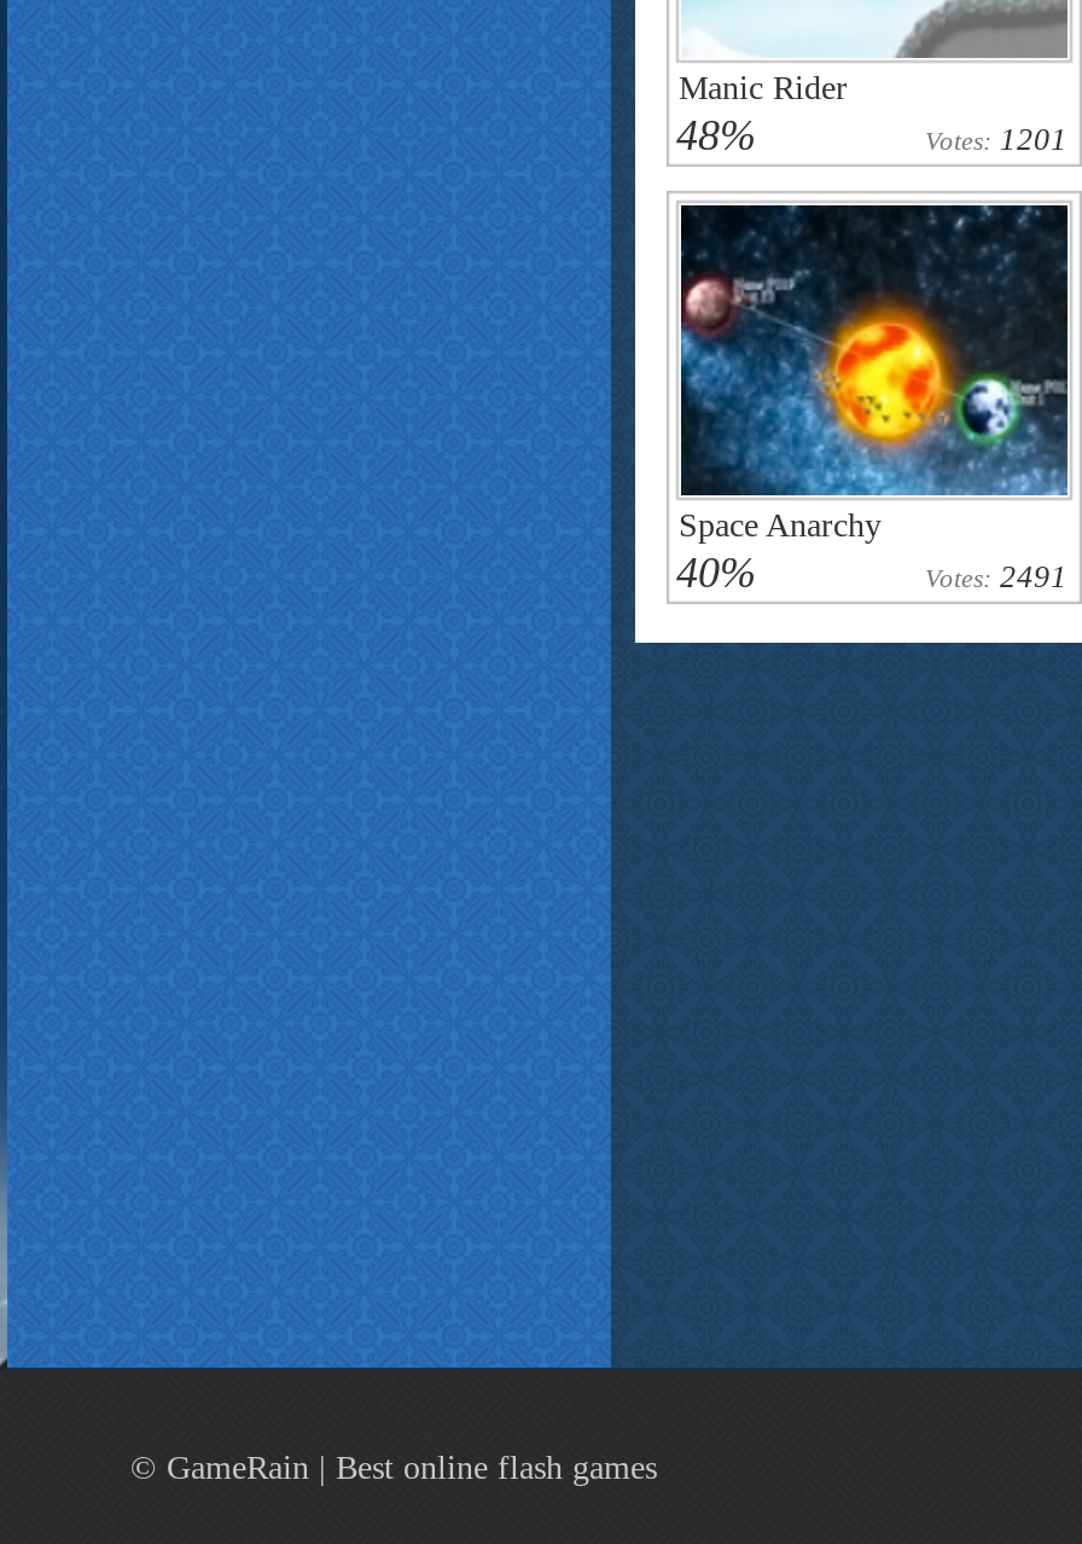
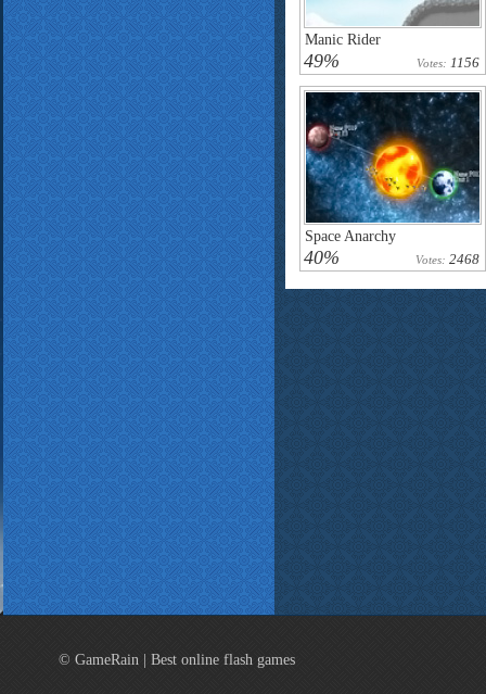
[676,111,756,159] 48% -> [304,50,340,72] 49%
[925,121,1068,157] Votes: 1201 -> [417,54,479,71] Votes: 1156
[925,558,1068,594] Votes: 2491 -> [415,251,479,267] Votes: 2468

